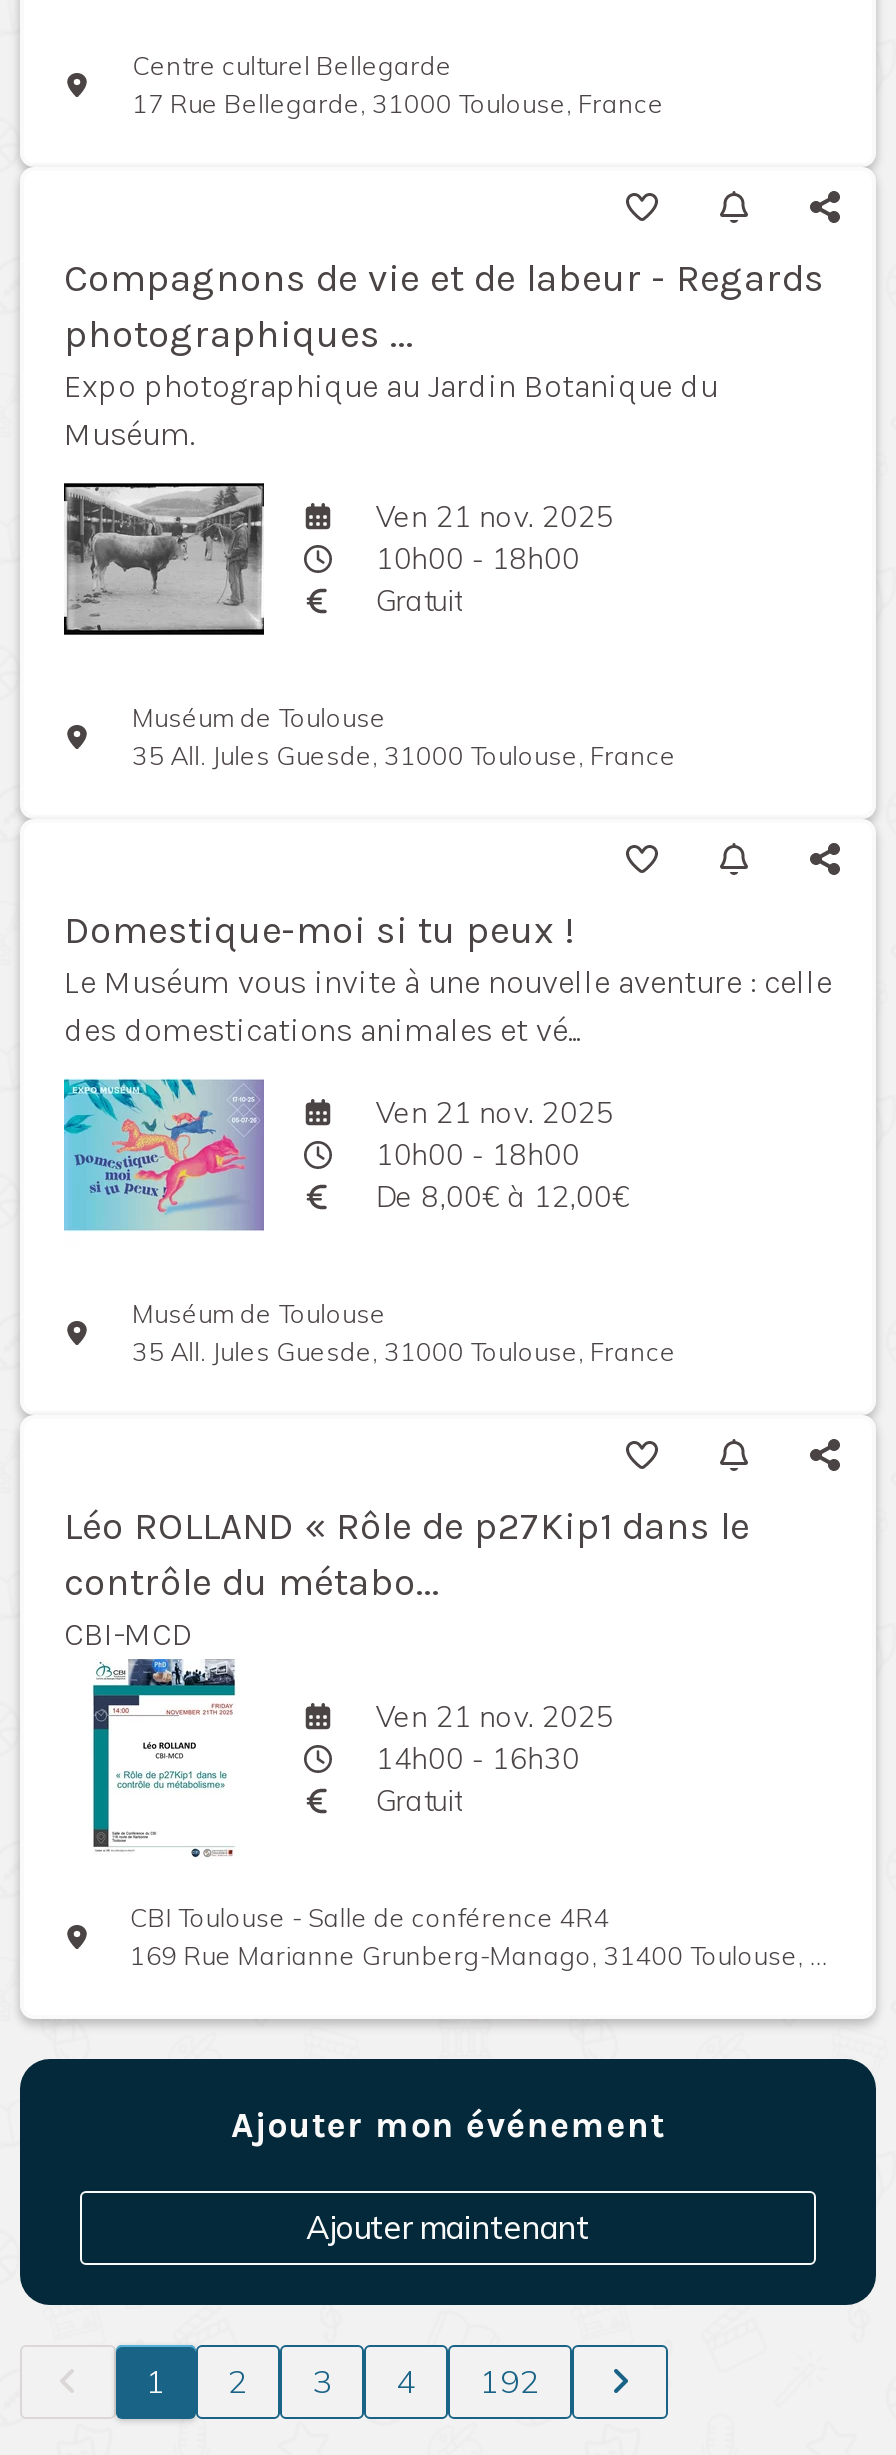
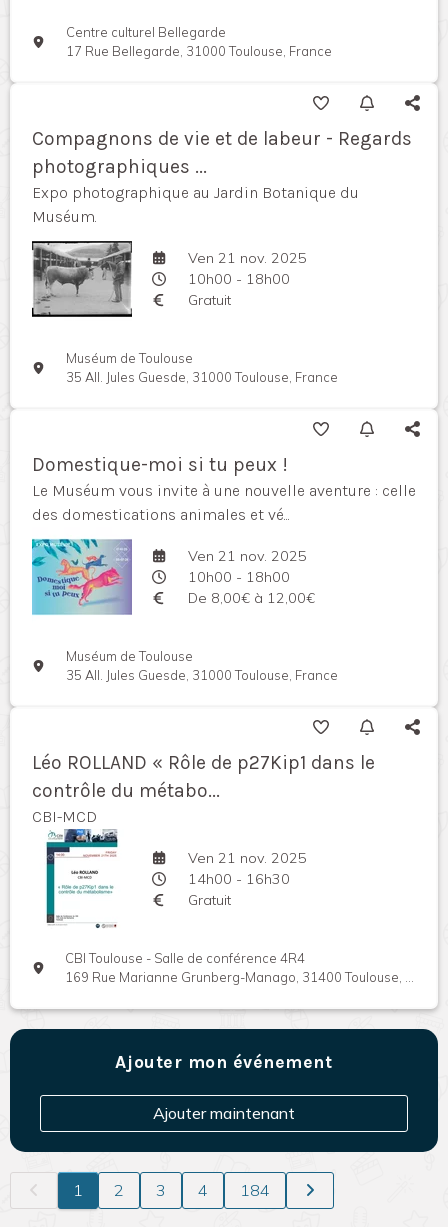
[146,2361,540,2401] 1 2 3 4 192 -> [73,1180,270,1200] 1 2 3 4 184

